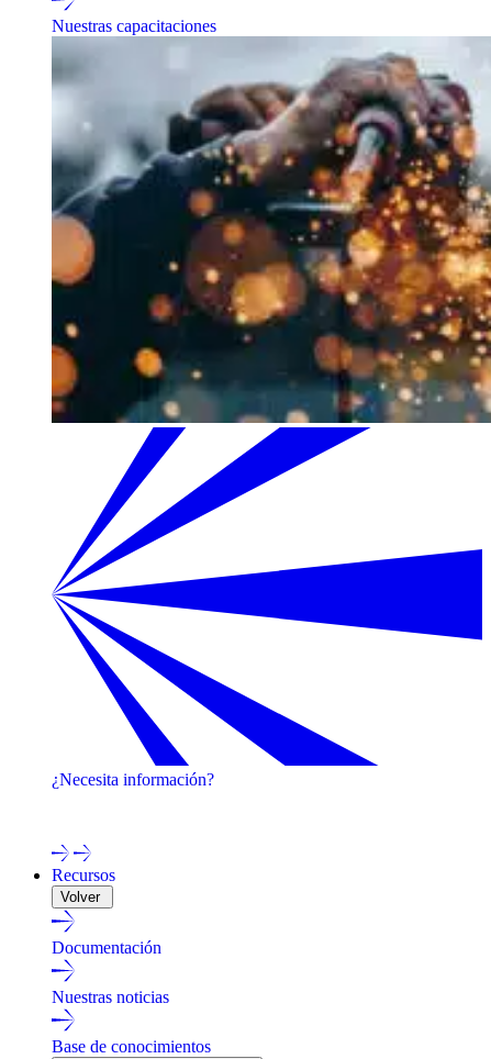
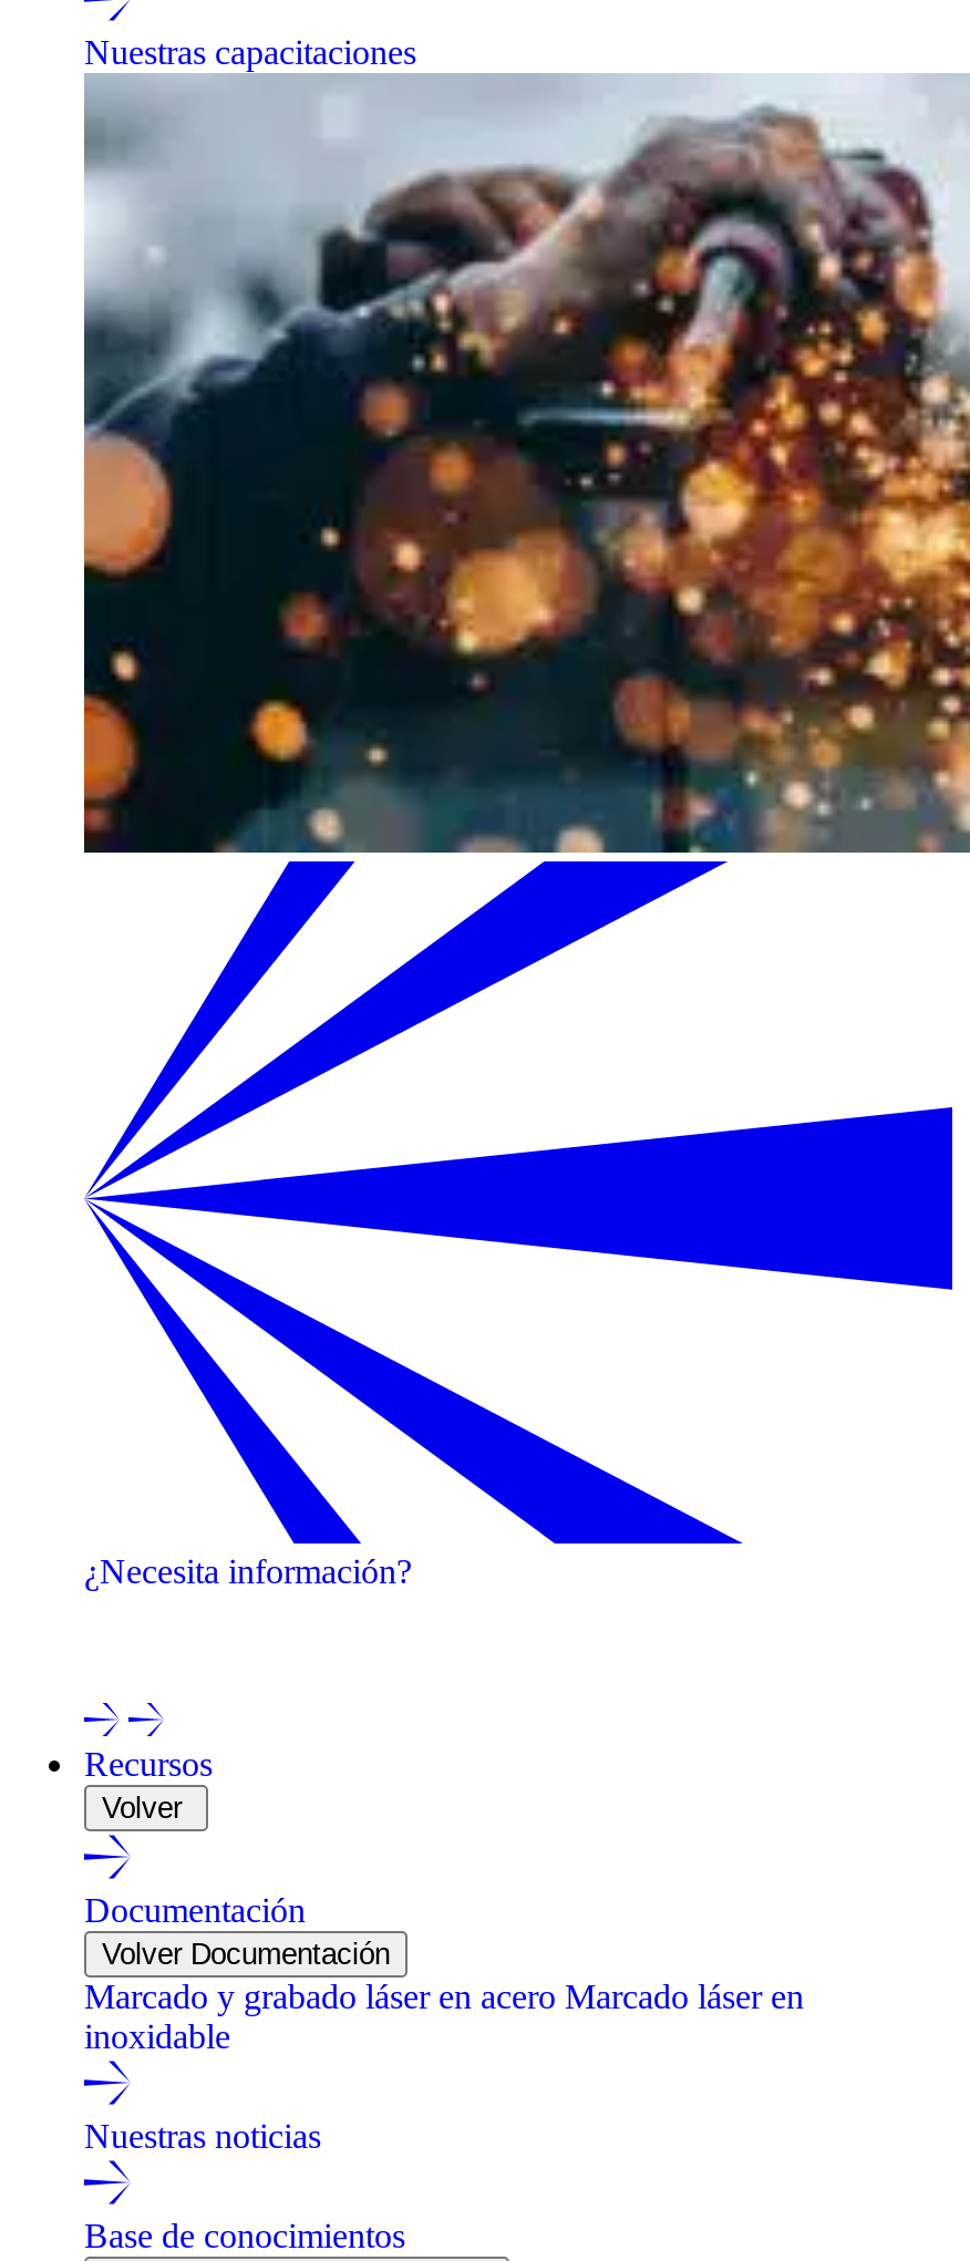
none -> [84,1938,804,2055] Volver Documentación | Marcado y grabado láser en acero Marcado láser en | inoxidable

